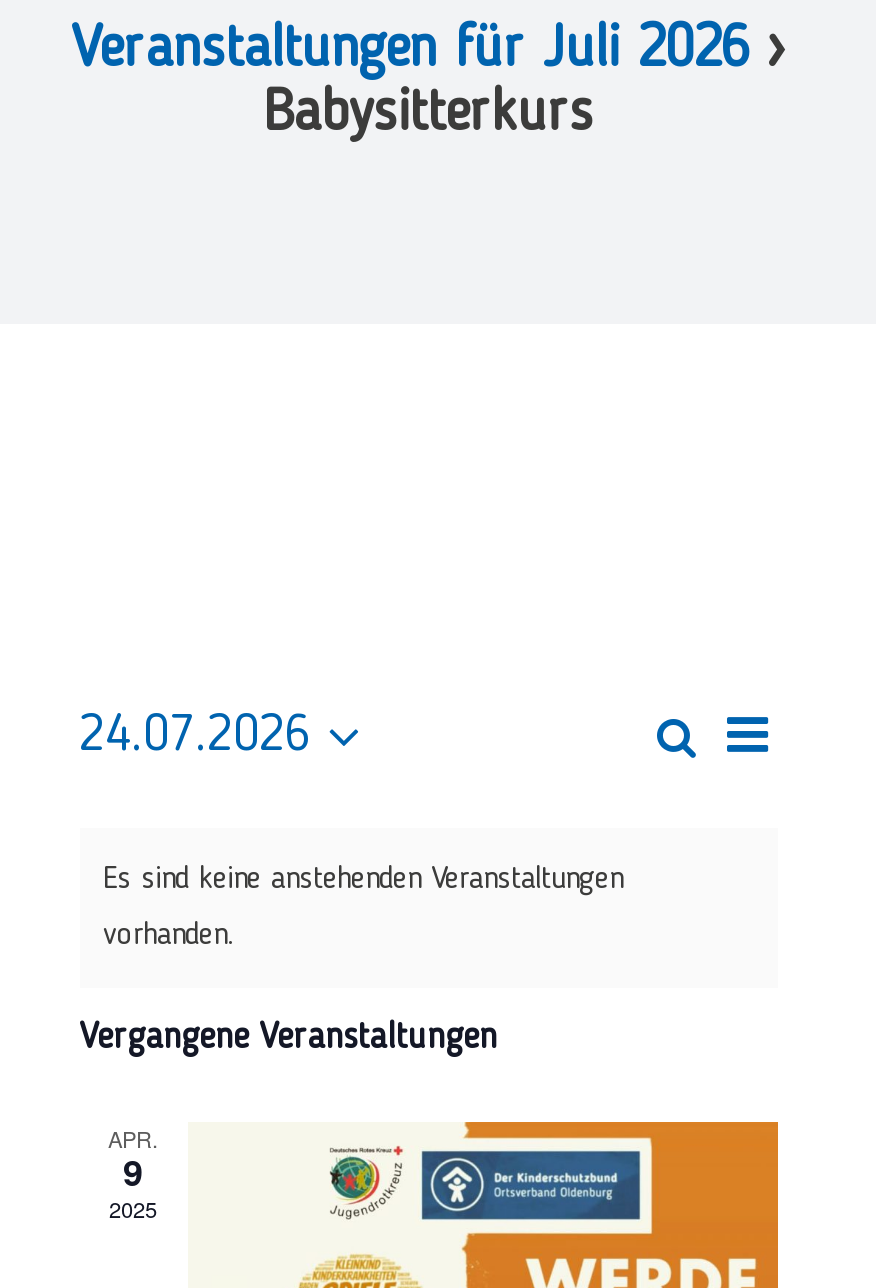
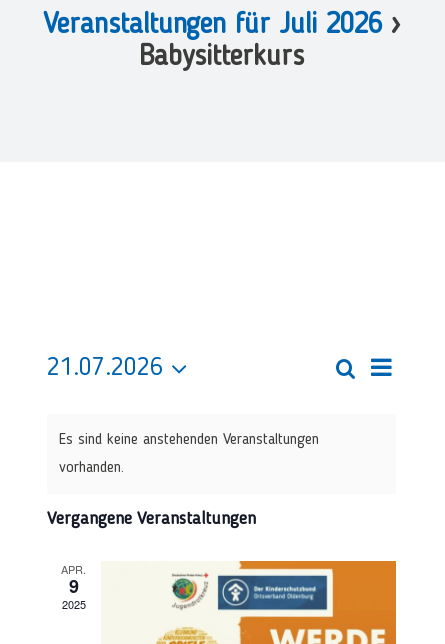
[79,712,311,762] 24.07.2026 -> [46,356,162,381] 21.07.2026

